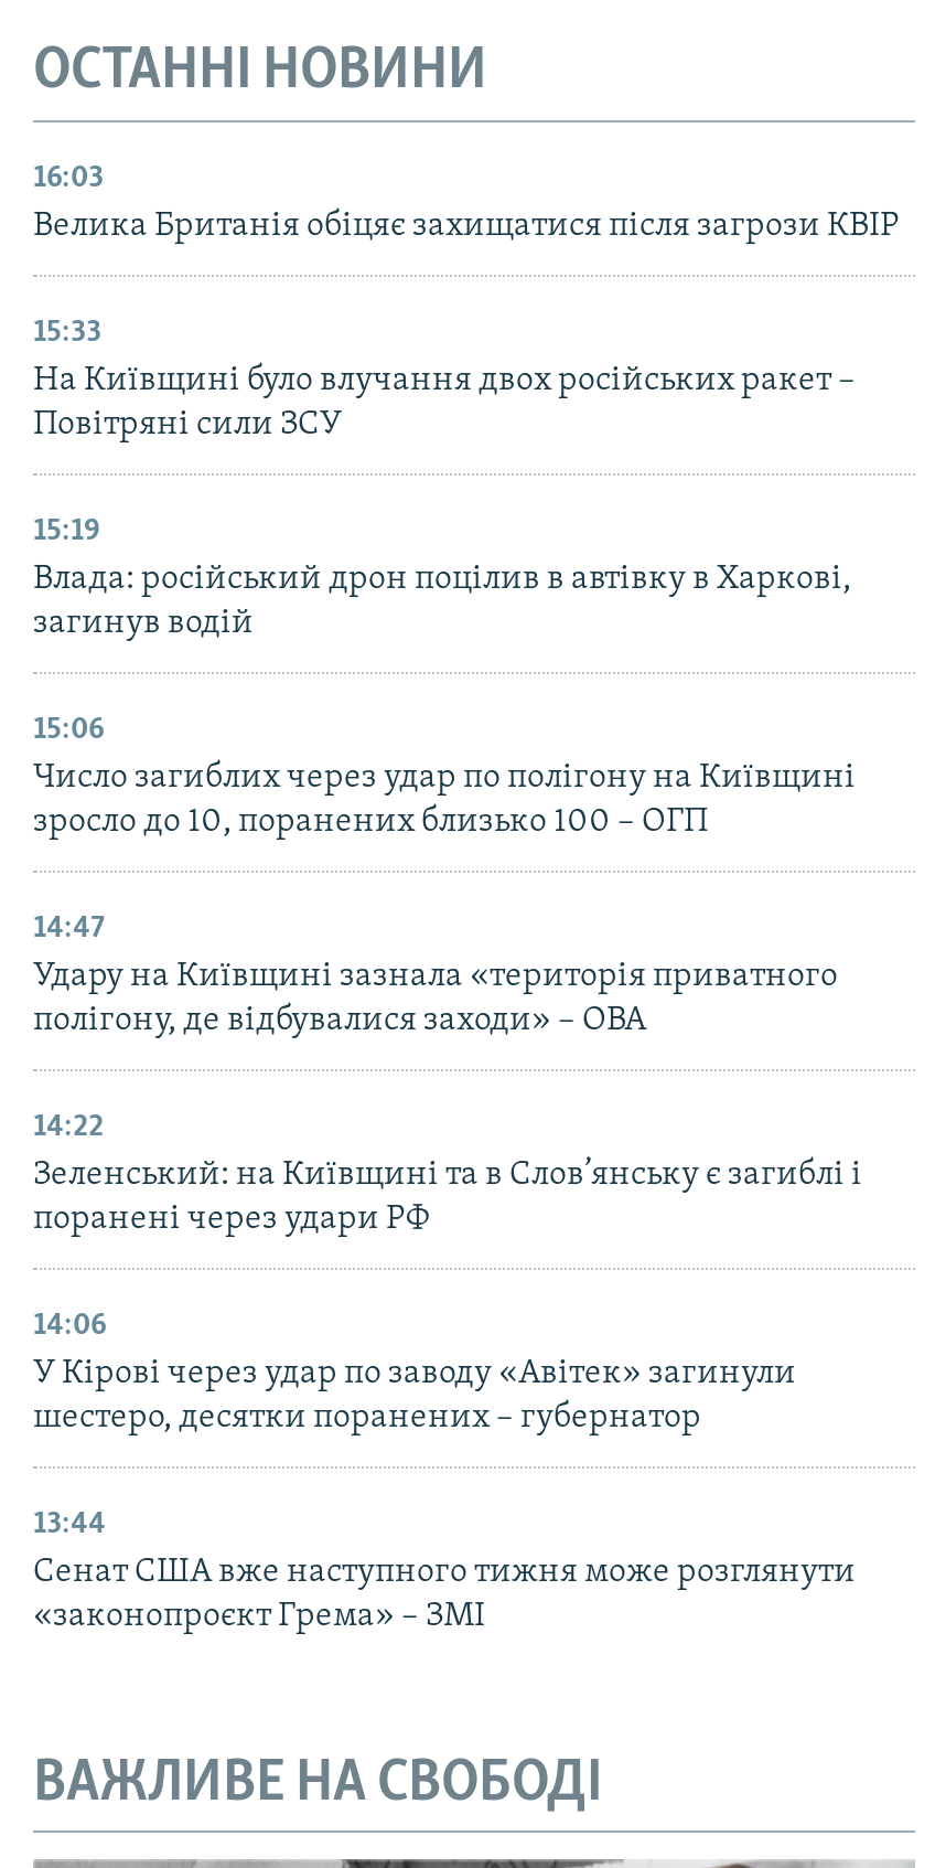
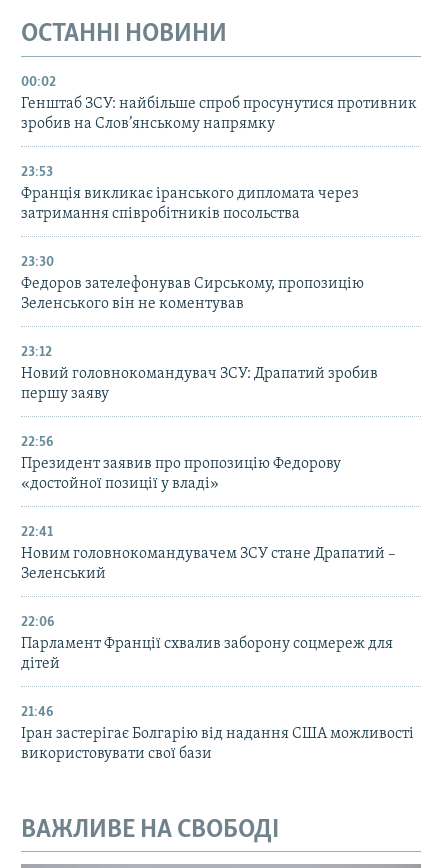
[33,162,900,244] 16:03 | Велика Британія обіцяє захищатися після загрози КВІР -> [21,75,417,132] 00:02 | Генштаб ЗСУ: найбільше cпроб просунутися противник | зробив на Слов’янському напрямку
[33,316,856,442] 15:33 | На Київщині було влучання двох російських ракет – | Повітряні сили ЗСУ -> [21,165,359,222] 23:53 | Франція викликає іранського дипломата через | затримання співробітників посольства
[33,515,851,641] 15:19 | Влада: російський дрон поцілив в автівку в Харкові, | загинув водій -> [21,255,364,312] 23:30 | Федоров зателефонував Сирському, пропозицію | Зеленського він не коментував
[33,714,856,839] 15:06 | Число загиблих через удар по полігону на Київщині | зросло до 10, поранених близько 100 – ОГП -> [21,345,378,402] 23:12 | Новий головнокомандувач ЗСУ: Драпатий зробив | першу заяву
[33,912,838,1038] 14:47 | Удару на Київщині зазнала «територія приватного | полігону, де відбувалися заходи» – ОВА -> [21,435,341,492] 22:56 | Президент заявив про пропозицію Федорову | «достойної позиції у владі»
[33,1111,862,1237] 14:22 | Зеленський: на Київщині та в Слов’янську є загиблі і | поранені через удари РФ -> [21,525,396,582] 22:41 | Новим головнокомандувачем ЗСУ стане Драпатий – | Зеленський
[33,1309,796,1435] 14:06 | У Кірові через удар по заводу «Авітек» загинули | шестеро, десятки поранених – губернатор -> [21,615,393,672] 22:06 | Парламент Франції схвалив заборону соцмереж для | дітей
[33,1508,856,1634] 13:44 | Сенат CША вже наступного тижня може розглянути | «законопроєкт Грема» – ЗМІ -> [21,705,414,762] 21:46 | Іран застерігає Болгарію від надання США можливості | використовувати свої бази

